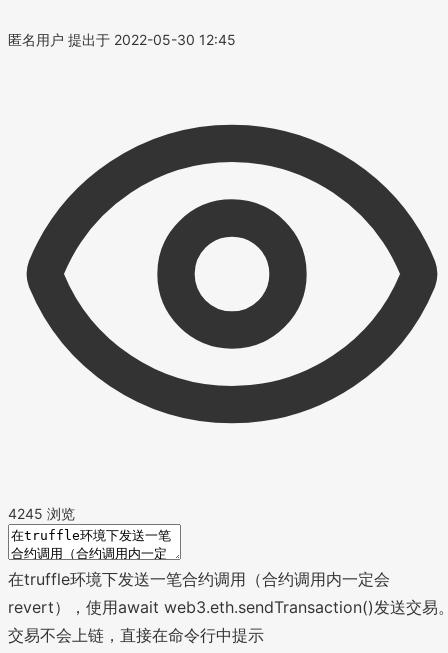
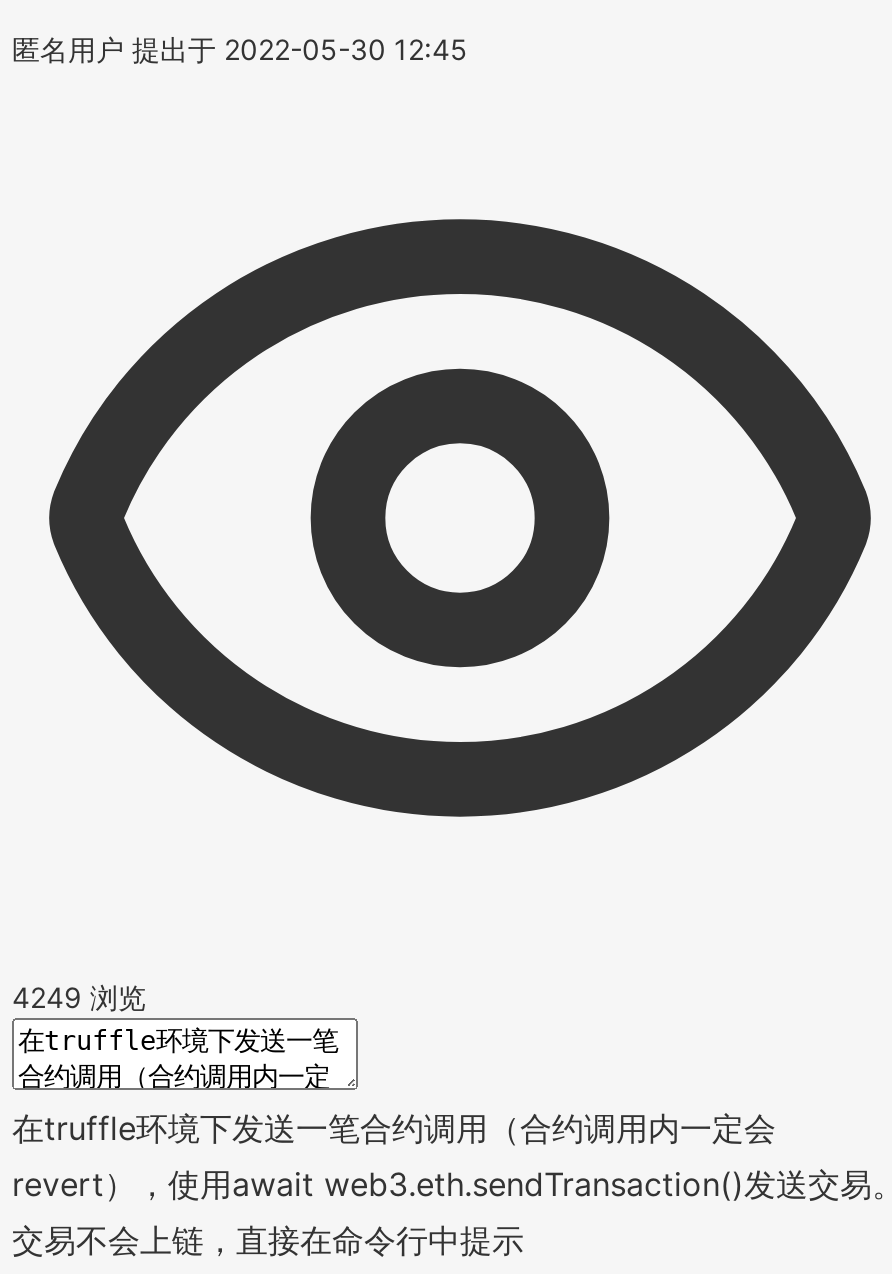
[8,505,75,522] 4245 浏览 -> [12,980,146,1014] 4249 浏览

